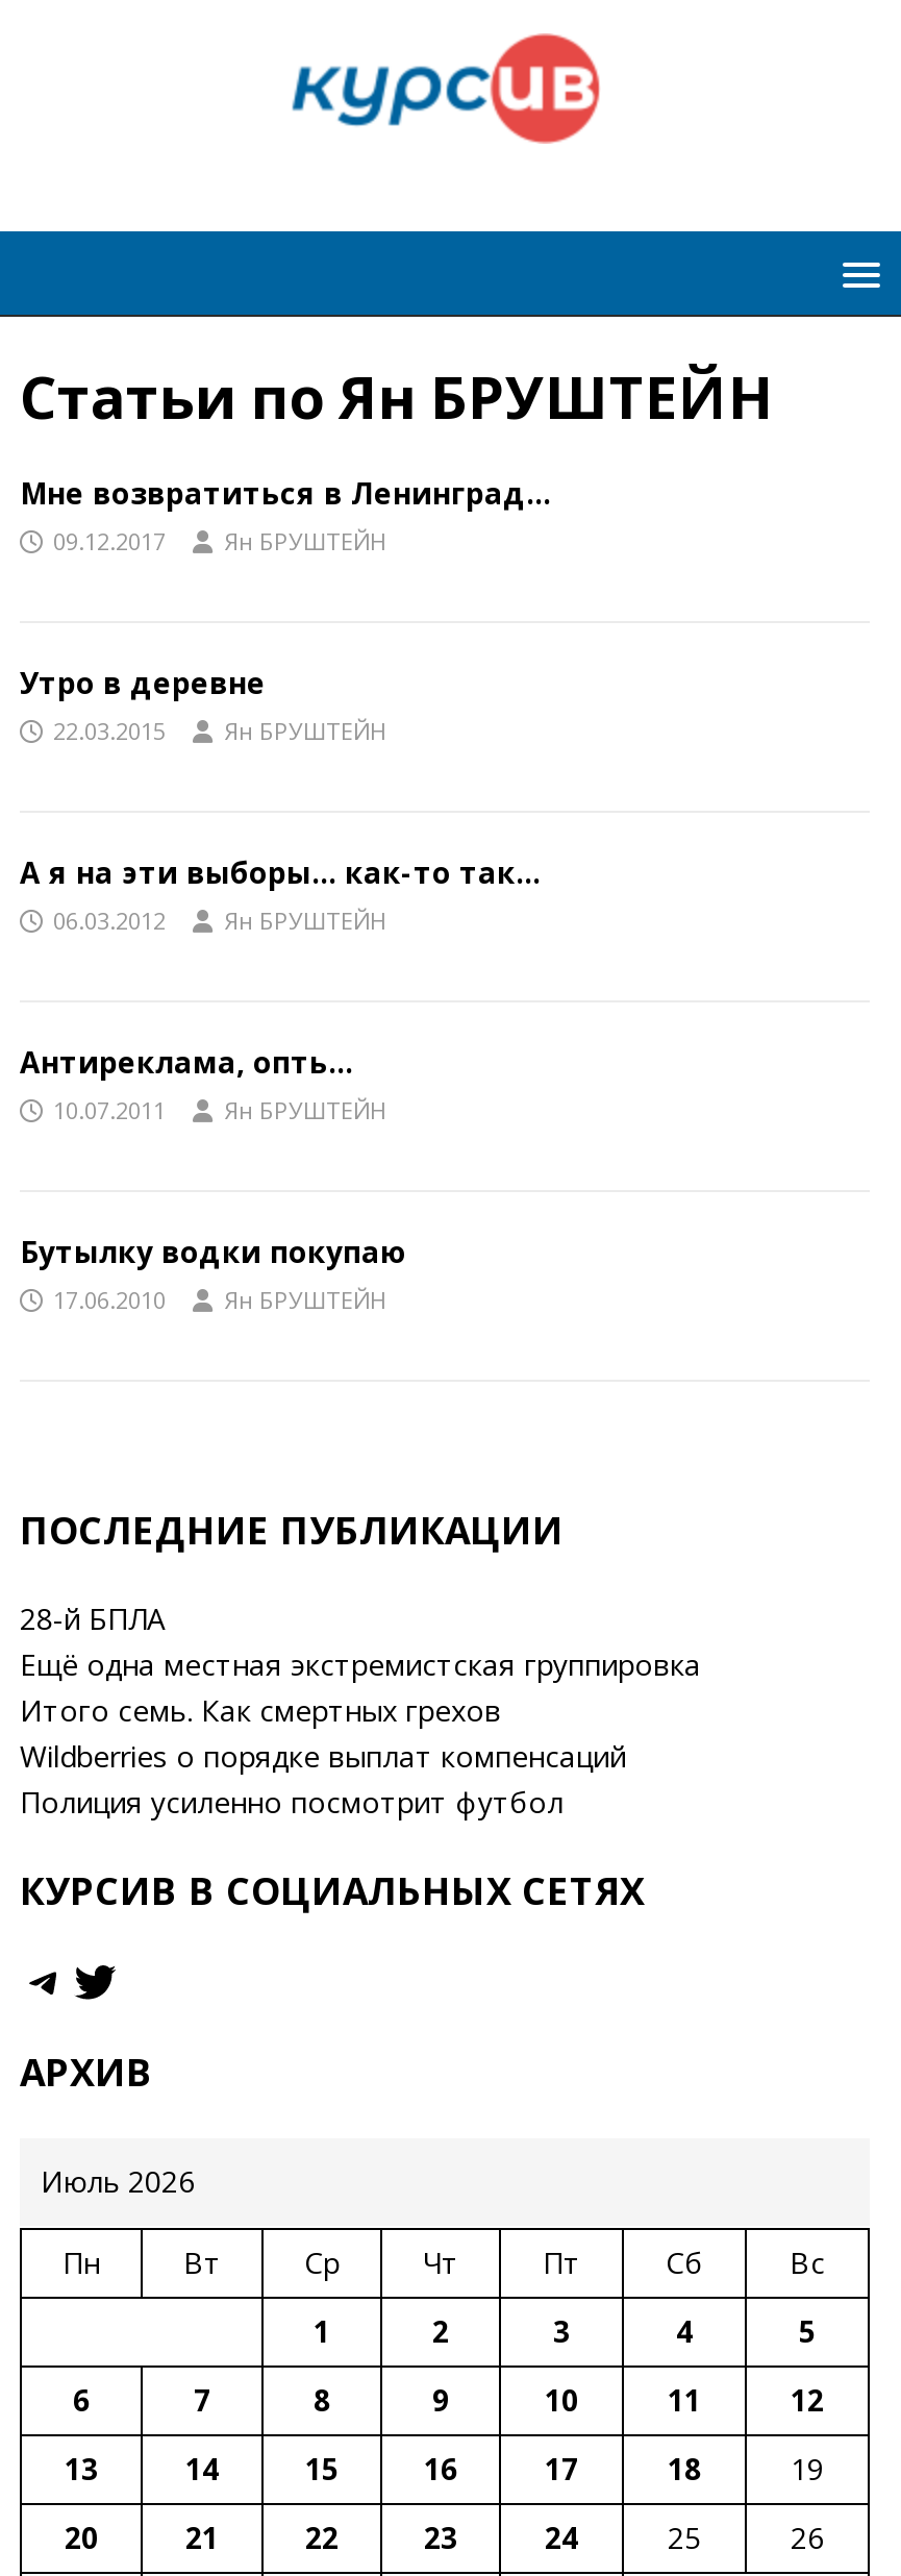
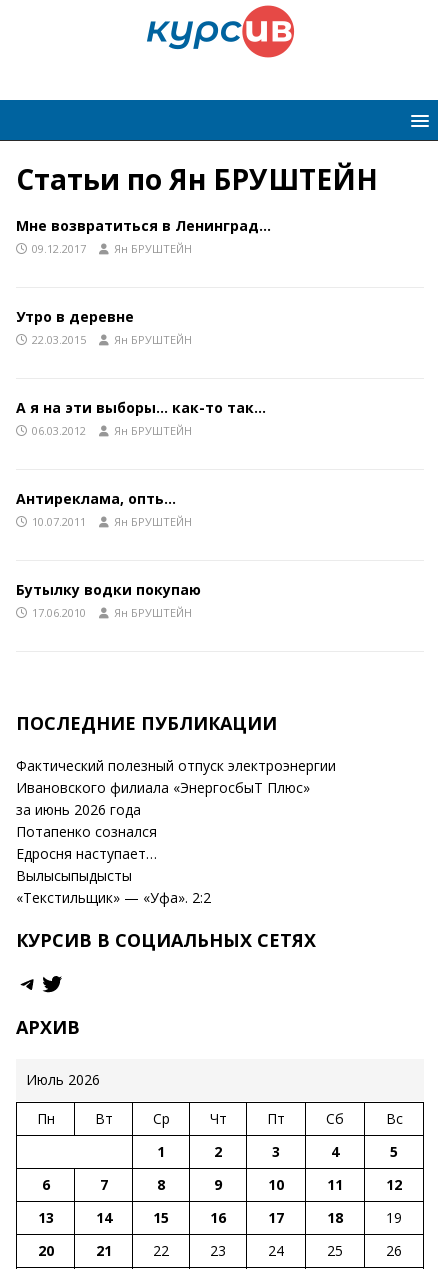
[20,1599,701,1822] 28-й БПЛА | Ещё одна местная экстремистская группировка | Итого семь. Как смертных грехов | Wildberries о порядке выплат компенсаций | Полиция усиленно посмотрит футбол -> [16,756,336,907] Фактический полезный отпуск электроэнергии | Ивановского филиала «ЭнергосбыТ Плюс» | за июнь 2026 года | Потапенко сознался | Едросня наступает… | Вылысыпыдысты | «Текстильщик» — «Уфа». 2:2

